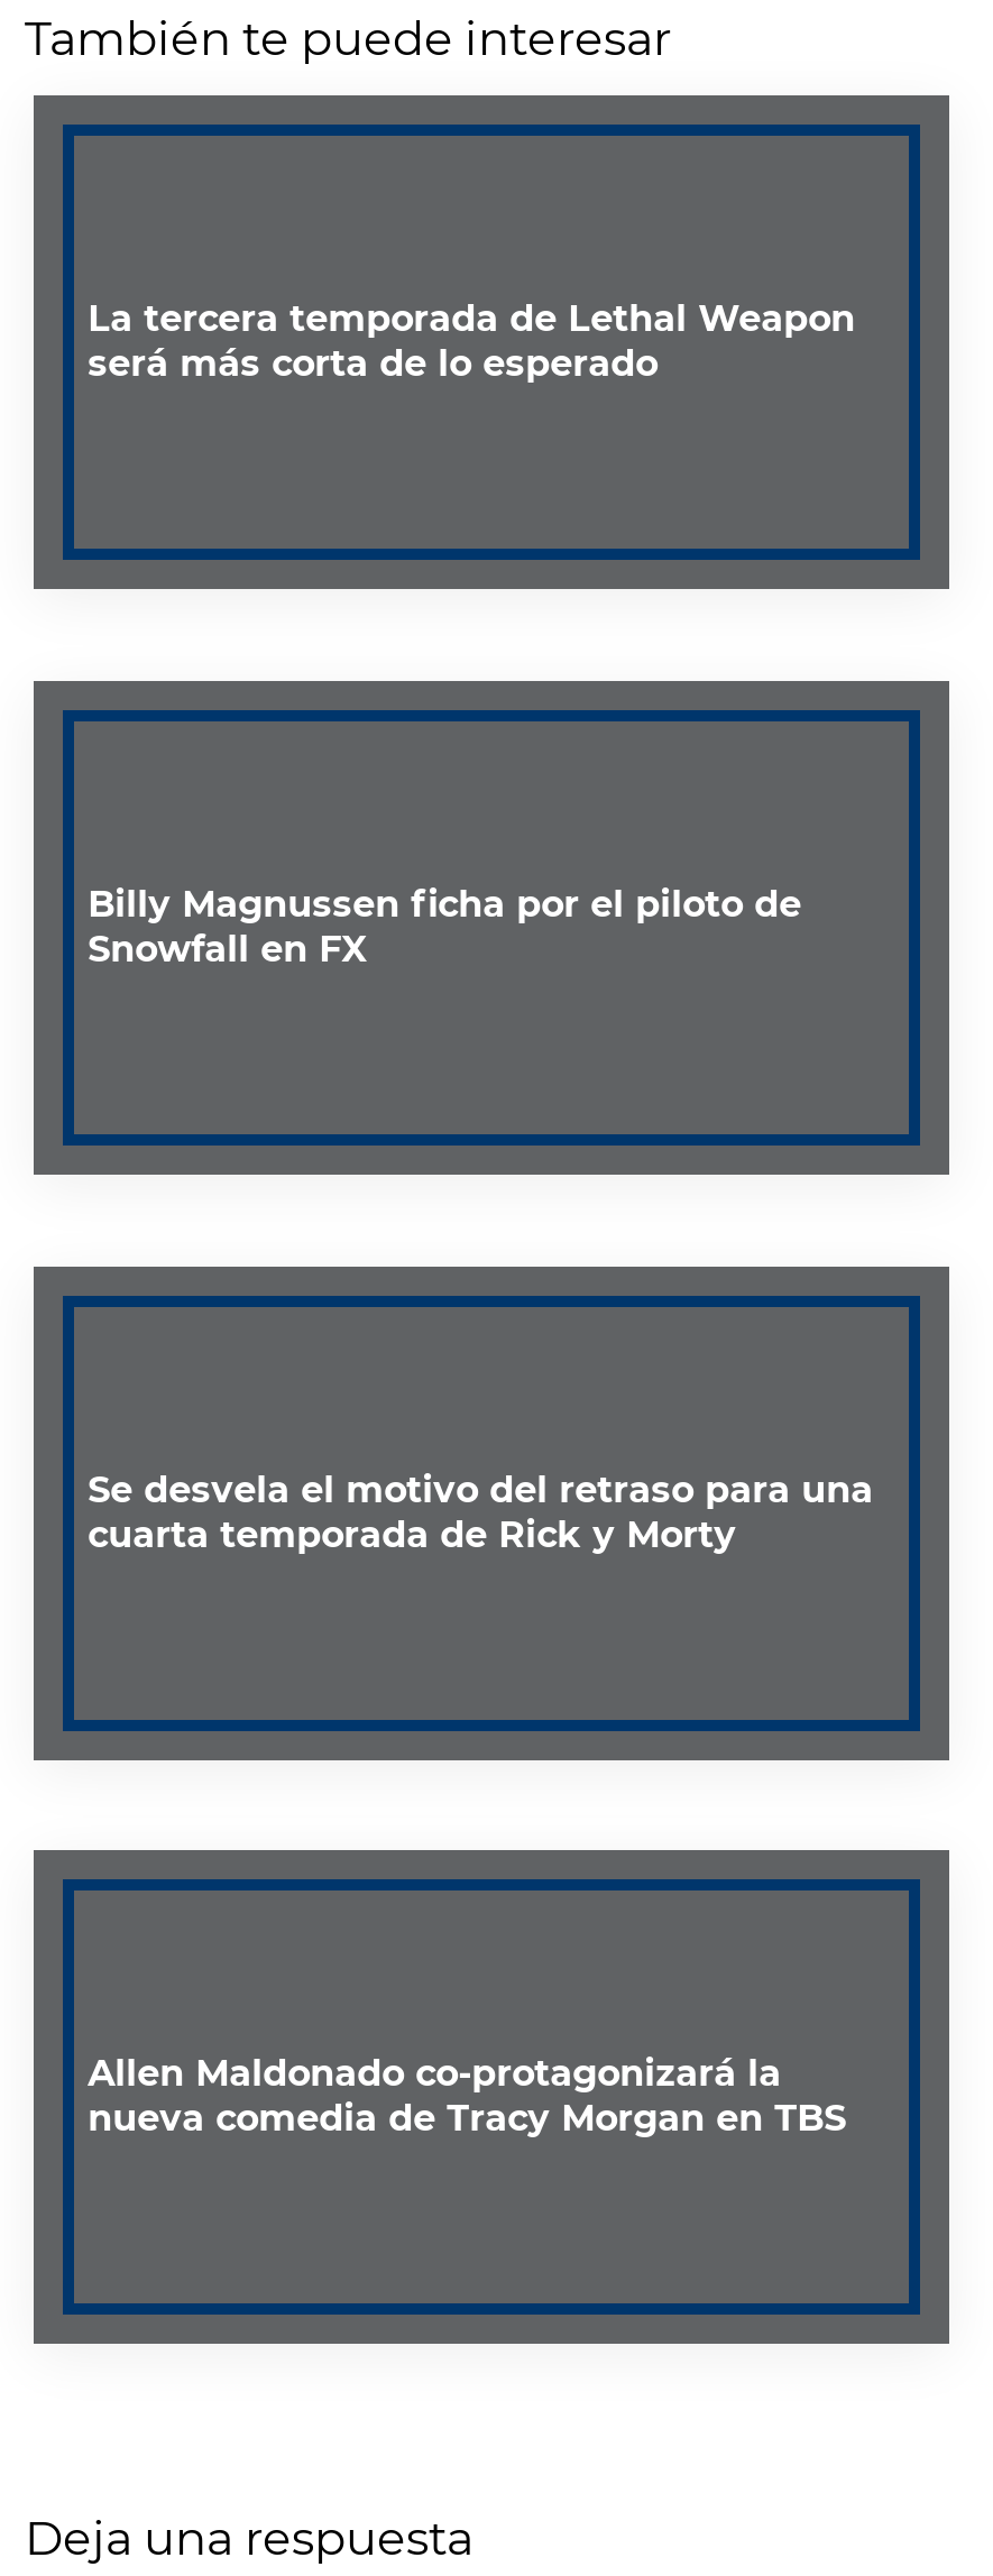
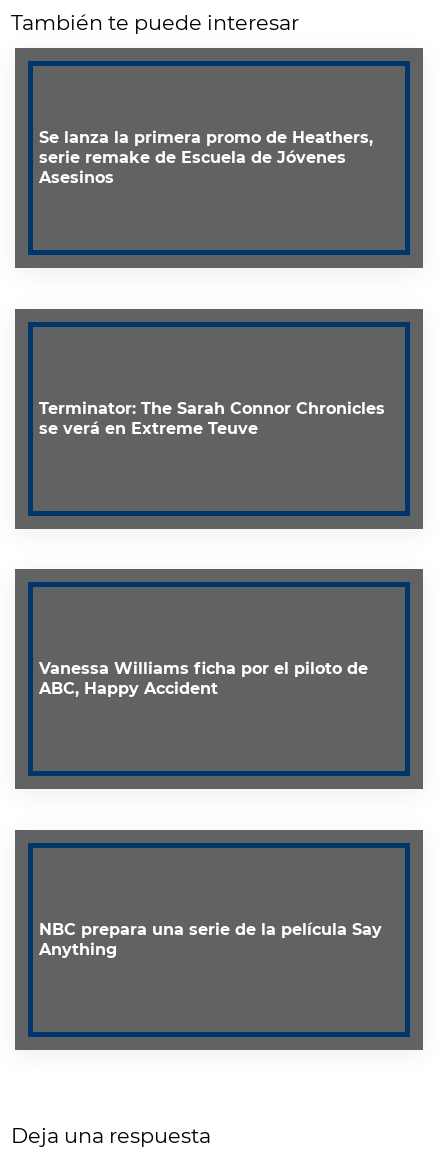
[88,298,855,386] La tercera temporada de Lethal Weapon | será más corta de lo esperado -> [39,128,373,187] Se lanza la primera promo de Heathers, | serie remake de Escuela de Jóvenes | Asesinos
[88,883,802,971] Billy Magnussen ficha por el piloto de | Snowfall en FX -> [39,399,385,438] Terminator: The Sarah Connor Chronicles | se verá en Extreme Teuve
[88,1468,873,1555] Se desvela el motivo del retraso para una | cuarta temporada de Rick y Morty -> [39,659,368,698] Vanessa Williams ficha por el piloto de | ABC, Happy Accident
[88,2053,846,2140] Allen Maldonado co-protagonizará la | nueva comedia de Tracy Morgan en TBS -> [39,920,382,959] NBC prepara una serie de la película Say | Anything

